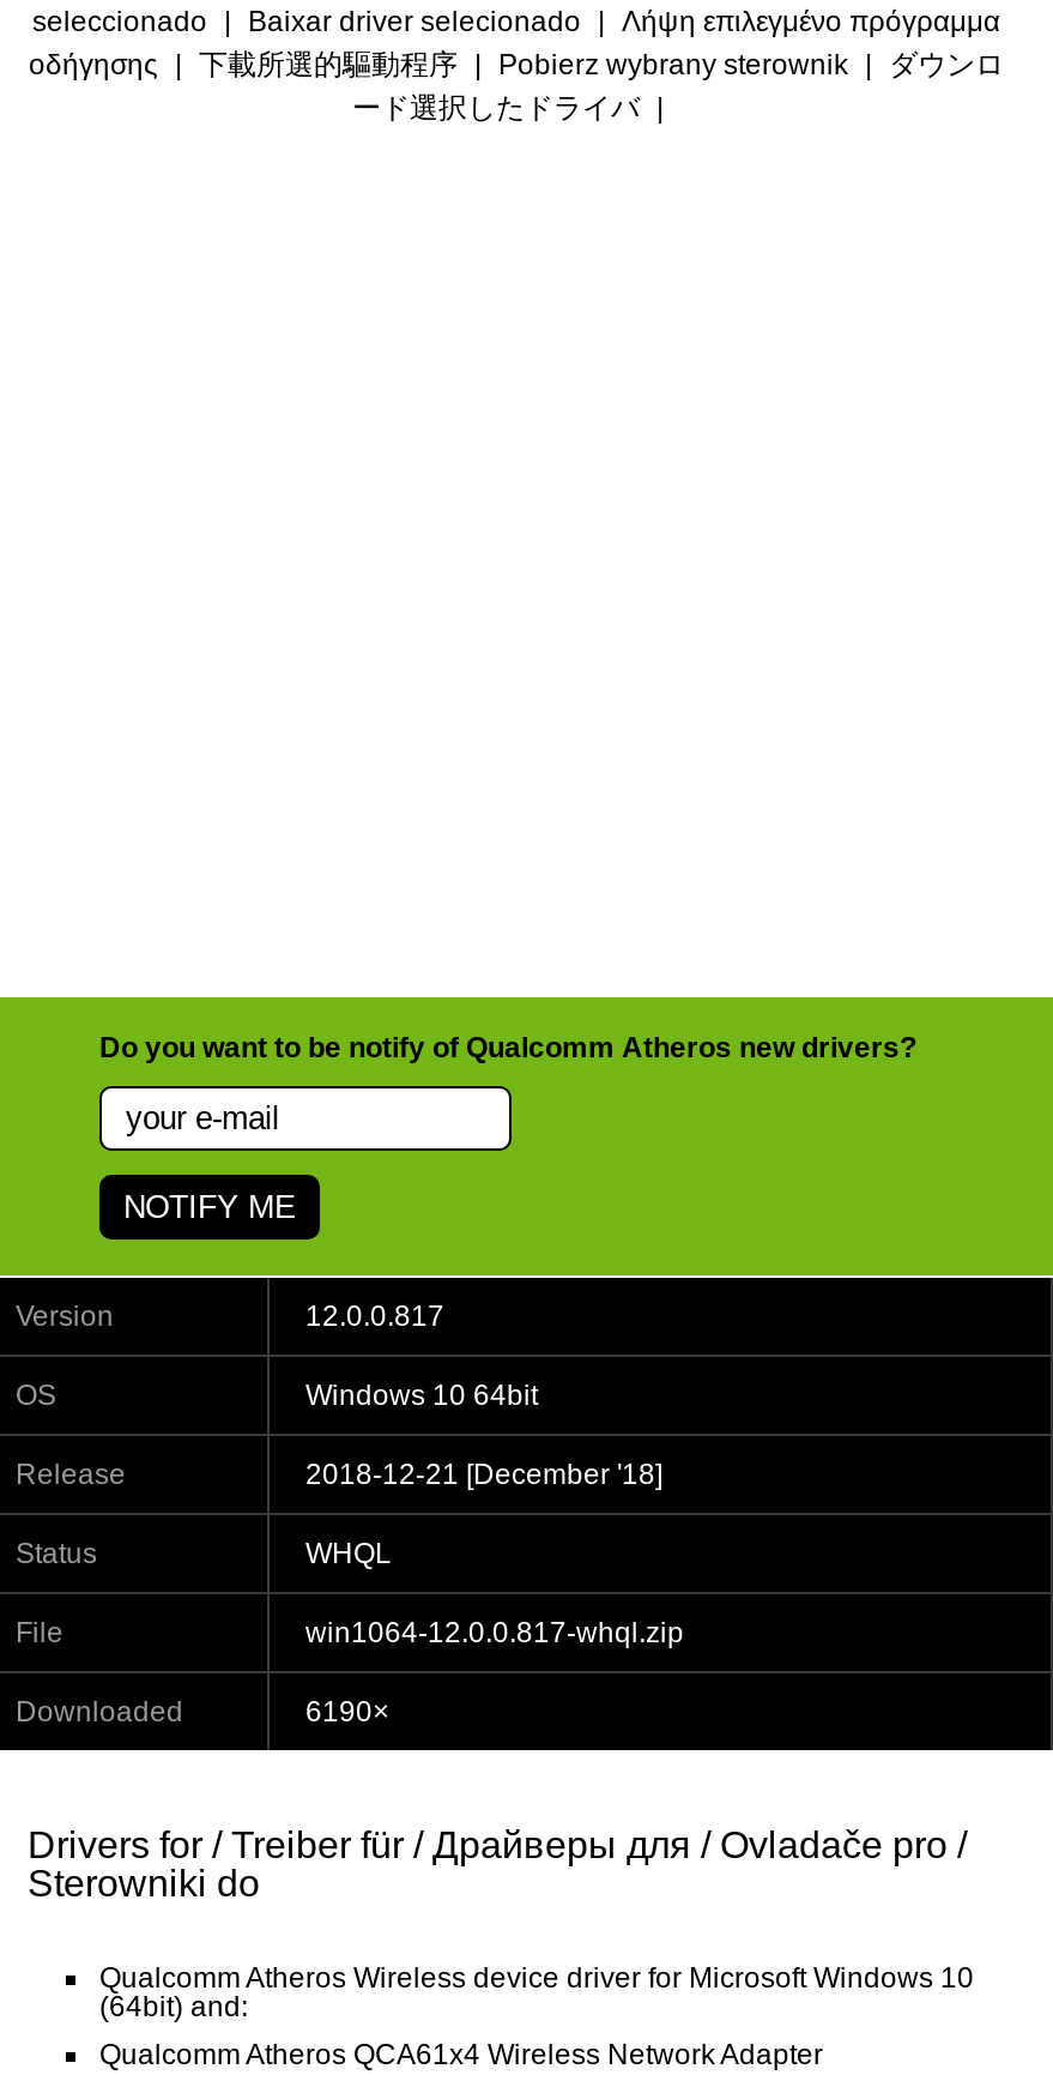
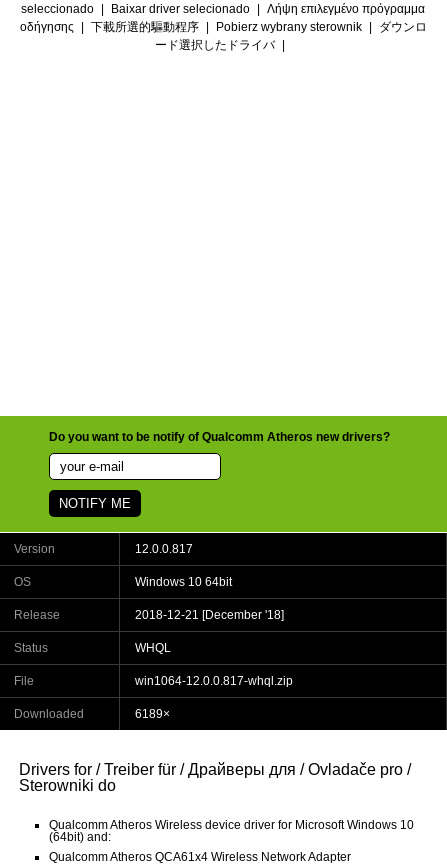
[305,1695,389,1729] 6190× -> [135,707,170,721] 6189×

